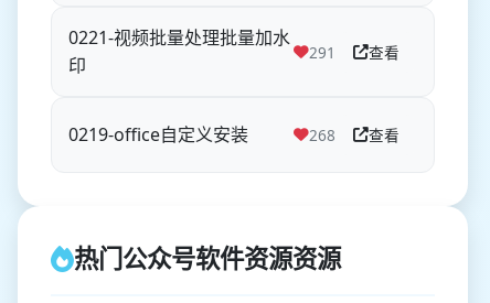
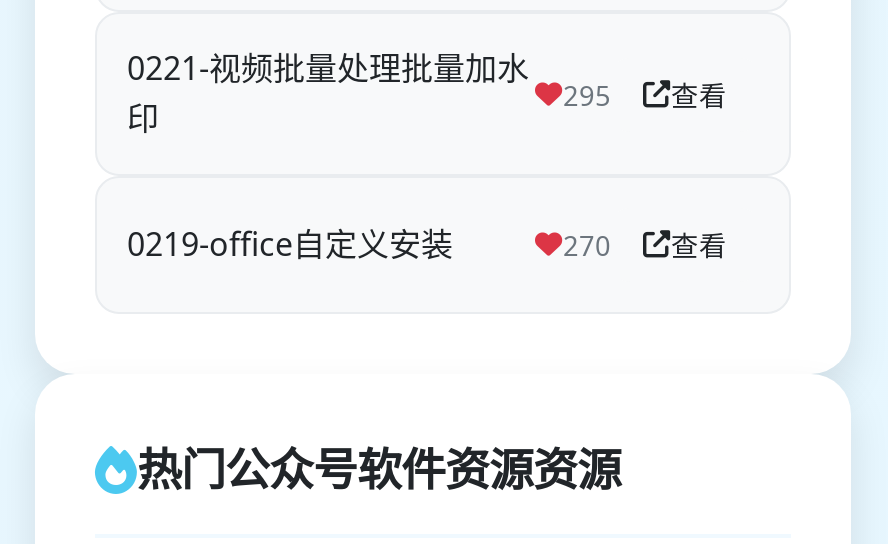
[309,41,400,62] 291 查看 -> [563,75,727,113] 295 查看
[309,125,400,145] 268 查看 -> [563,226,727,264] 270 查看

